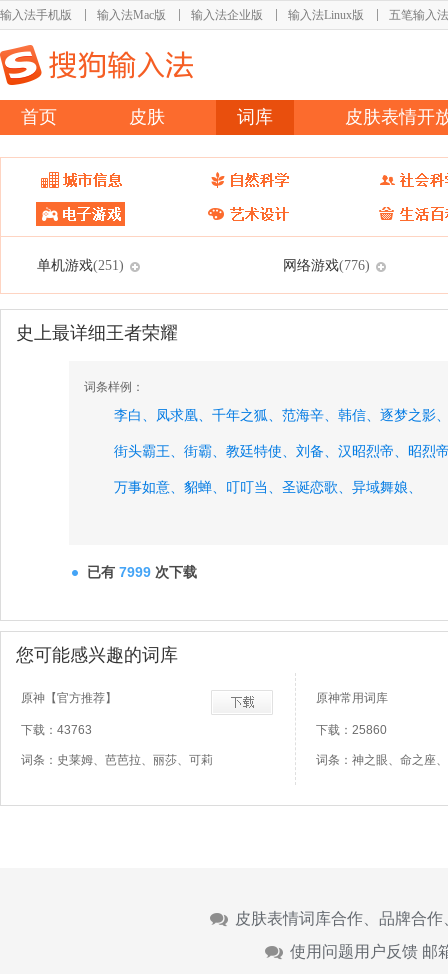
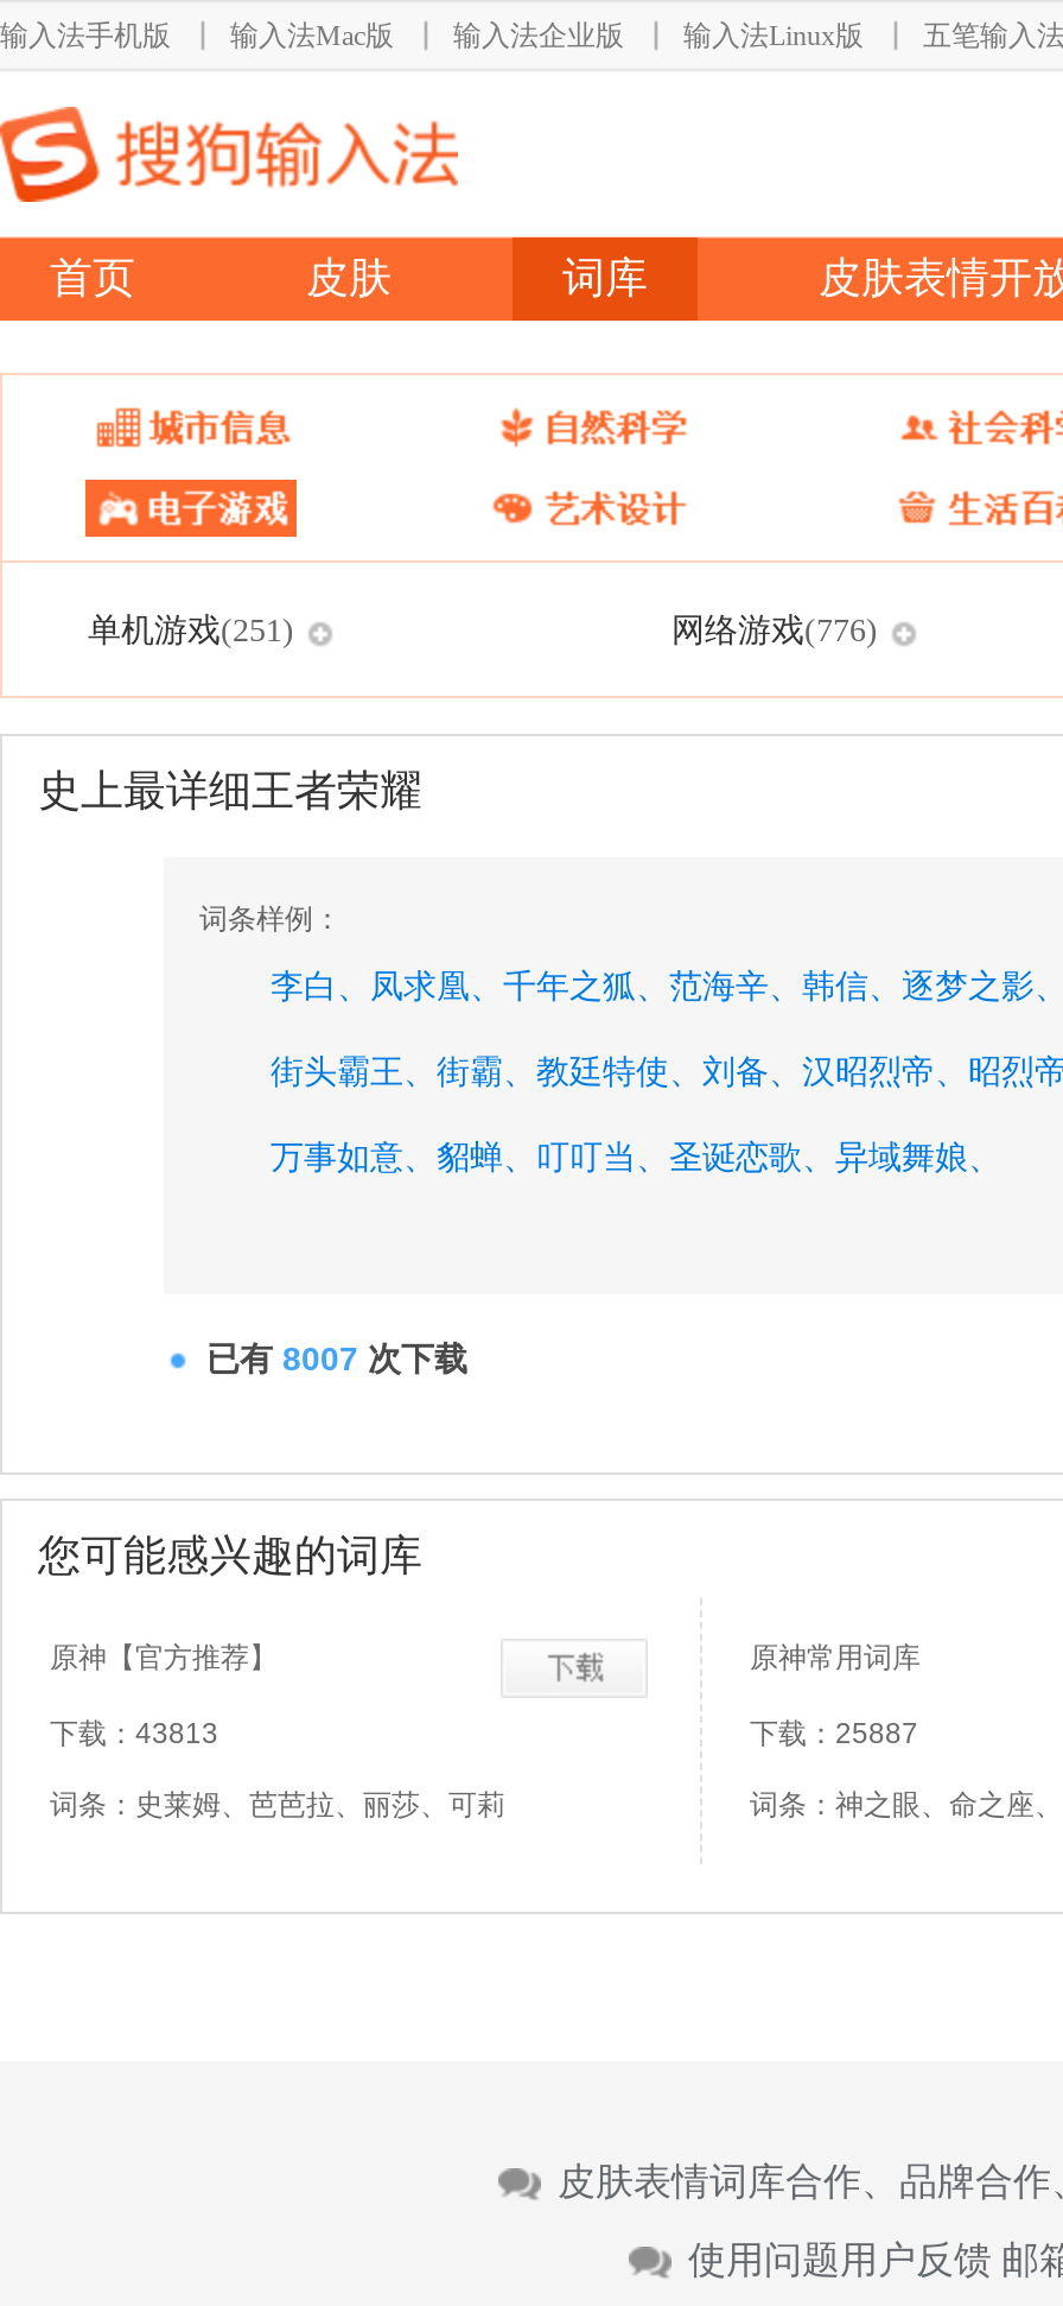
[87,564,197,580] 已有7999次下载 -> [206,1339,467,1377] 已有8007次下载
[21,723,92,737] 下载：43763 -> [50,1717,218,1750] 下载：43813
[316,723,387,737] 下载：25860 -> [750,1717,918,1750] 下载：25887

